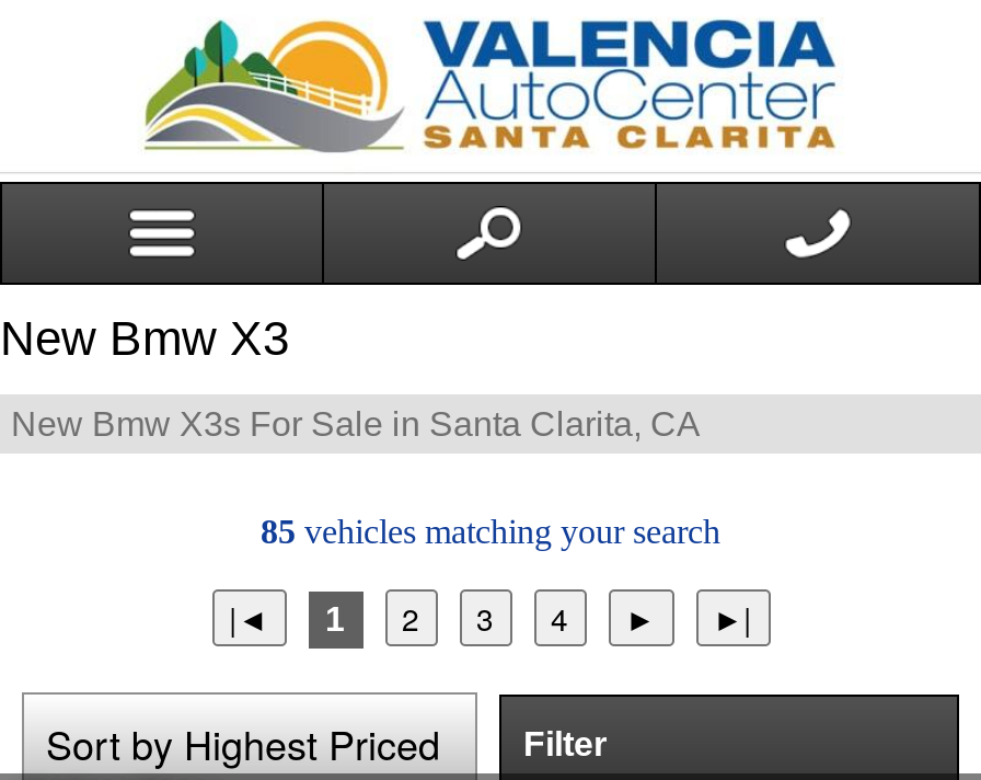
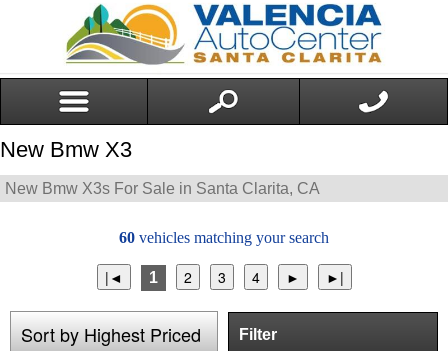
[261,513,720,550] 85 vehicles matching your search -> [119,229,329,246] 60 vehicles matching your search

